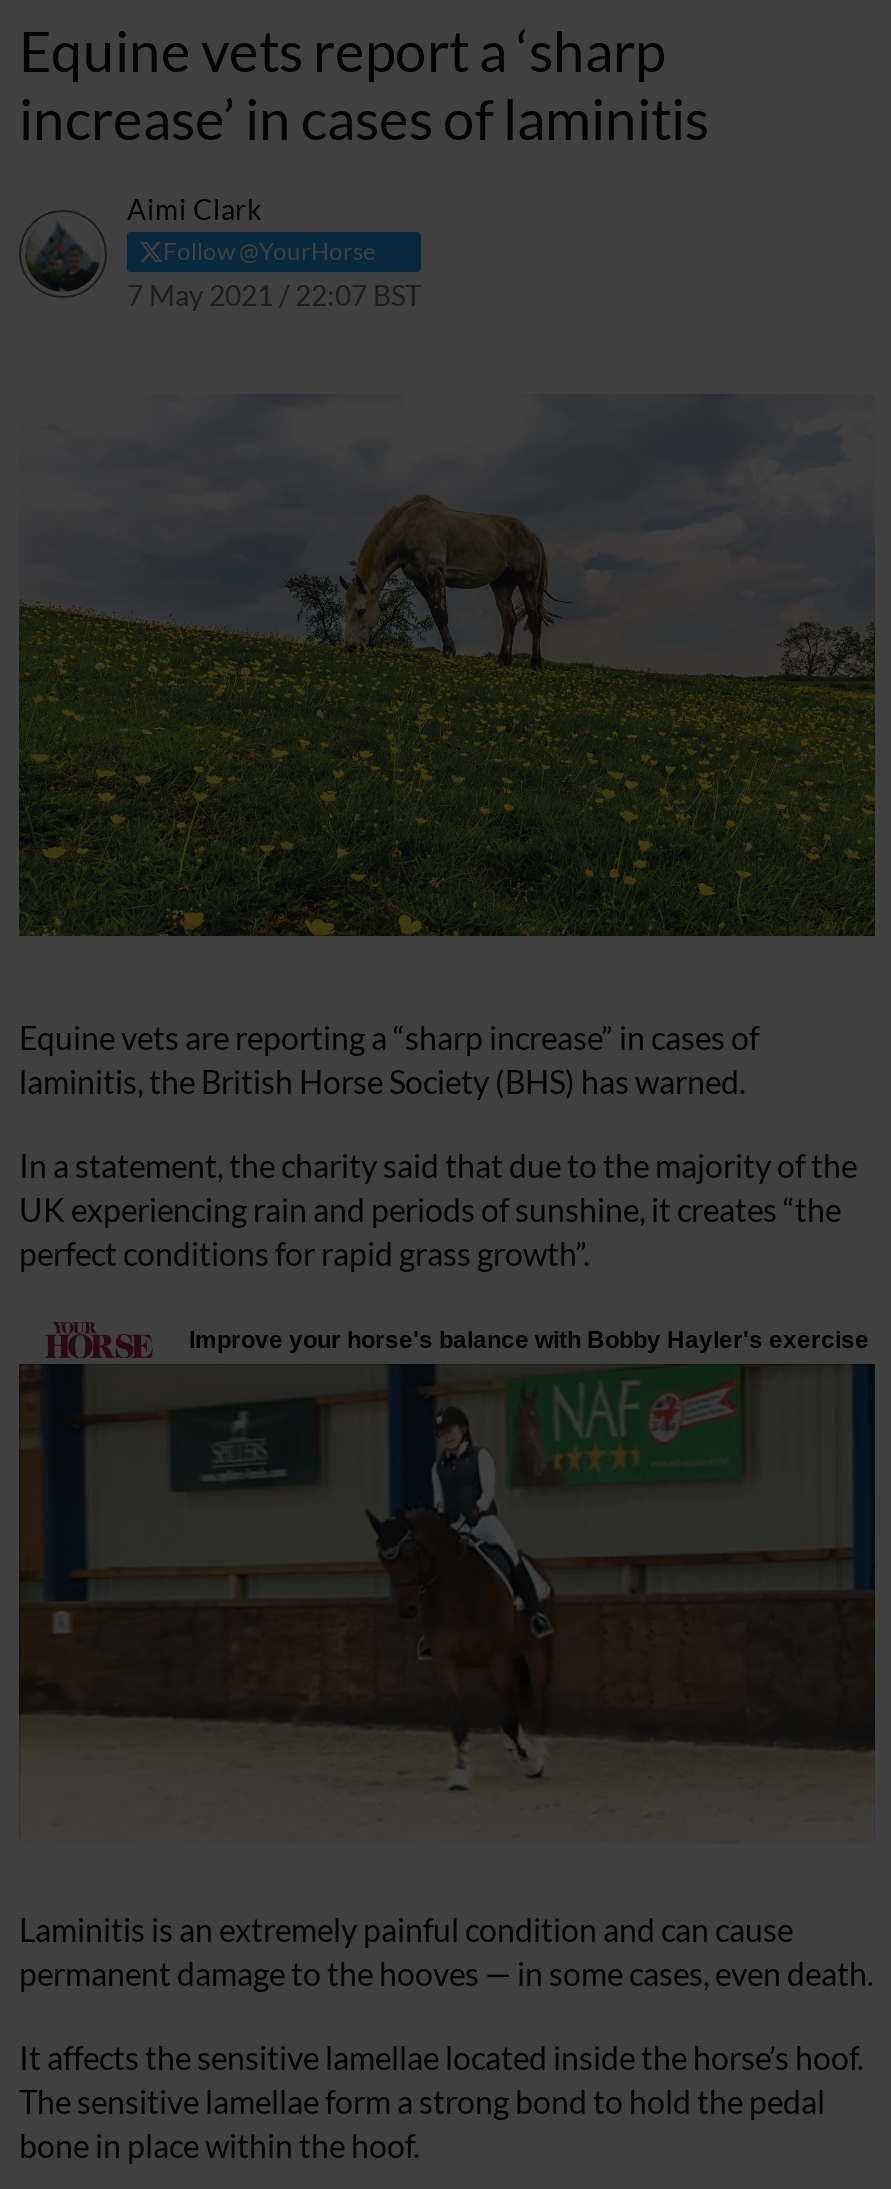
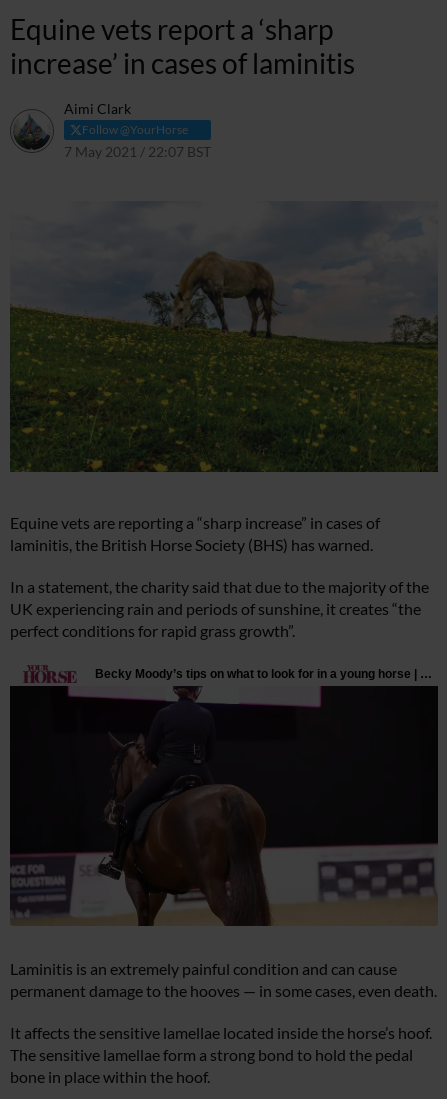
[19,1330,877,1844] [image] -> [10,668,438,927] [image]

